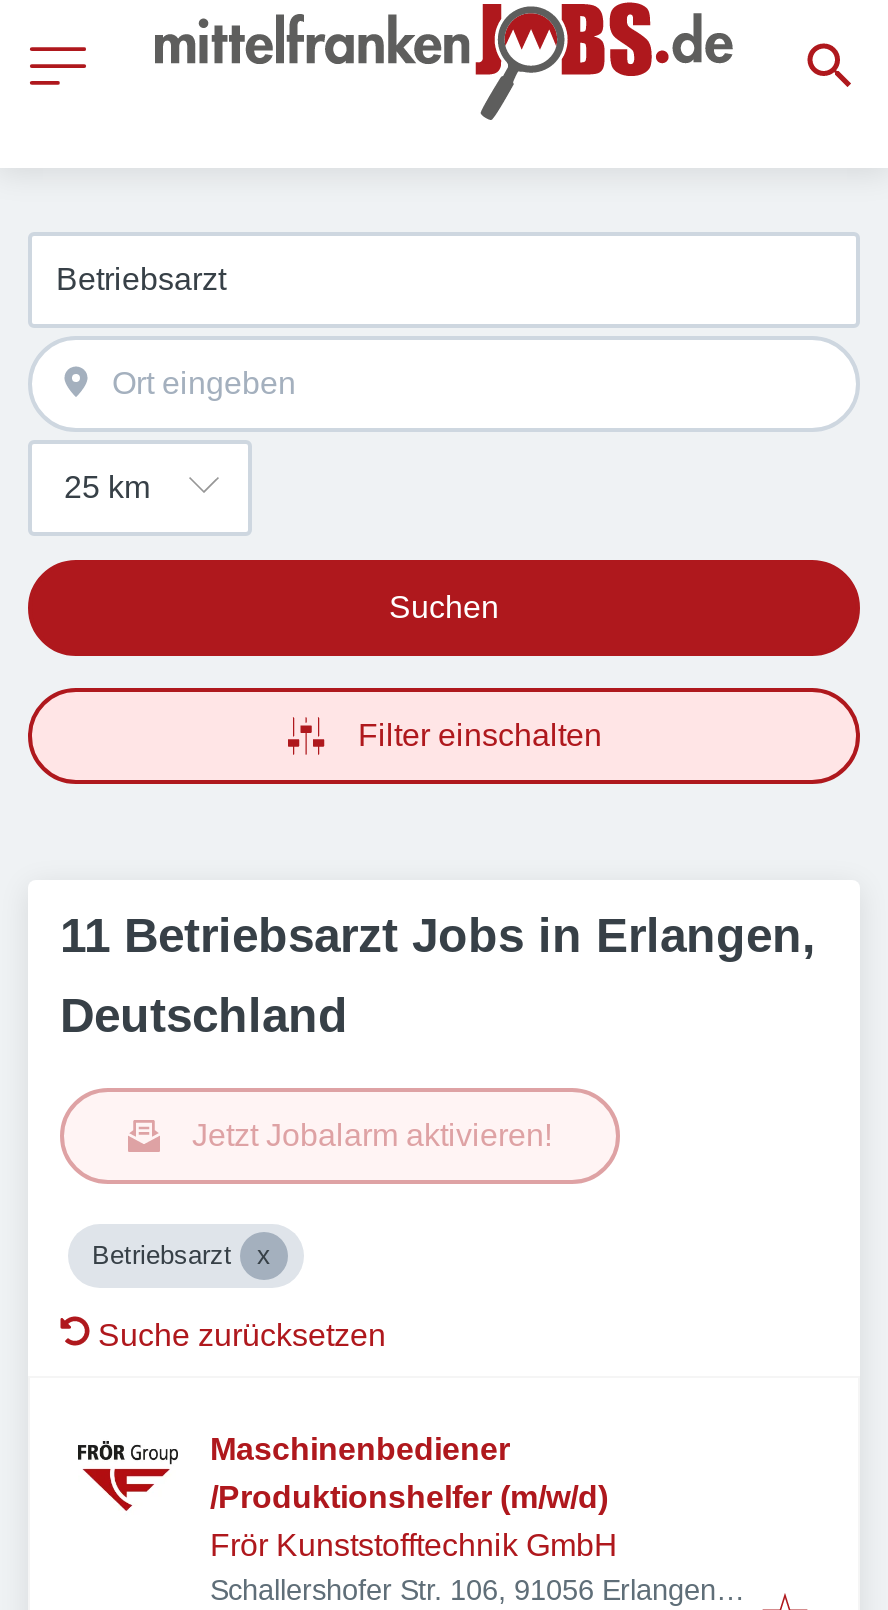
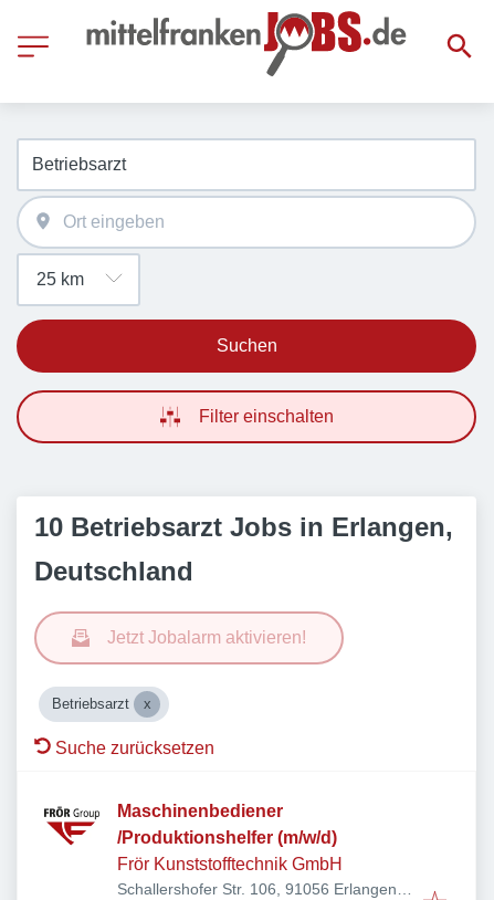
[60,908,816,962] 11 Betriebsarzt Jobs in Erlangen, -> [34,512,453,542] 10 Betriebsarzt Jobs in Erlangen,

